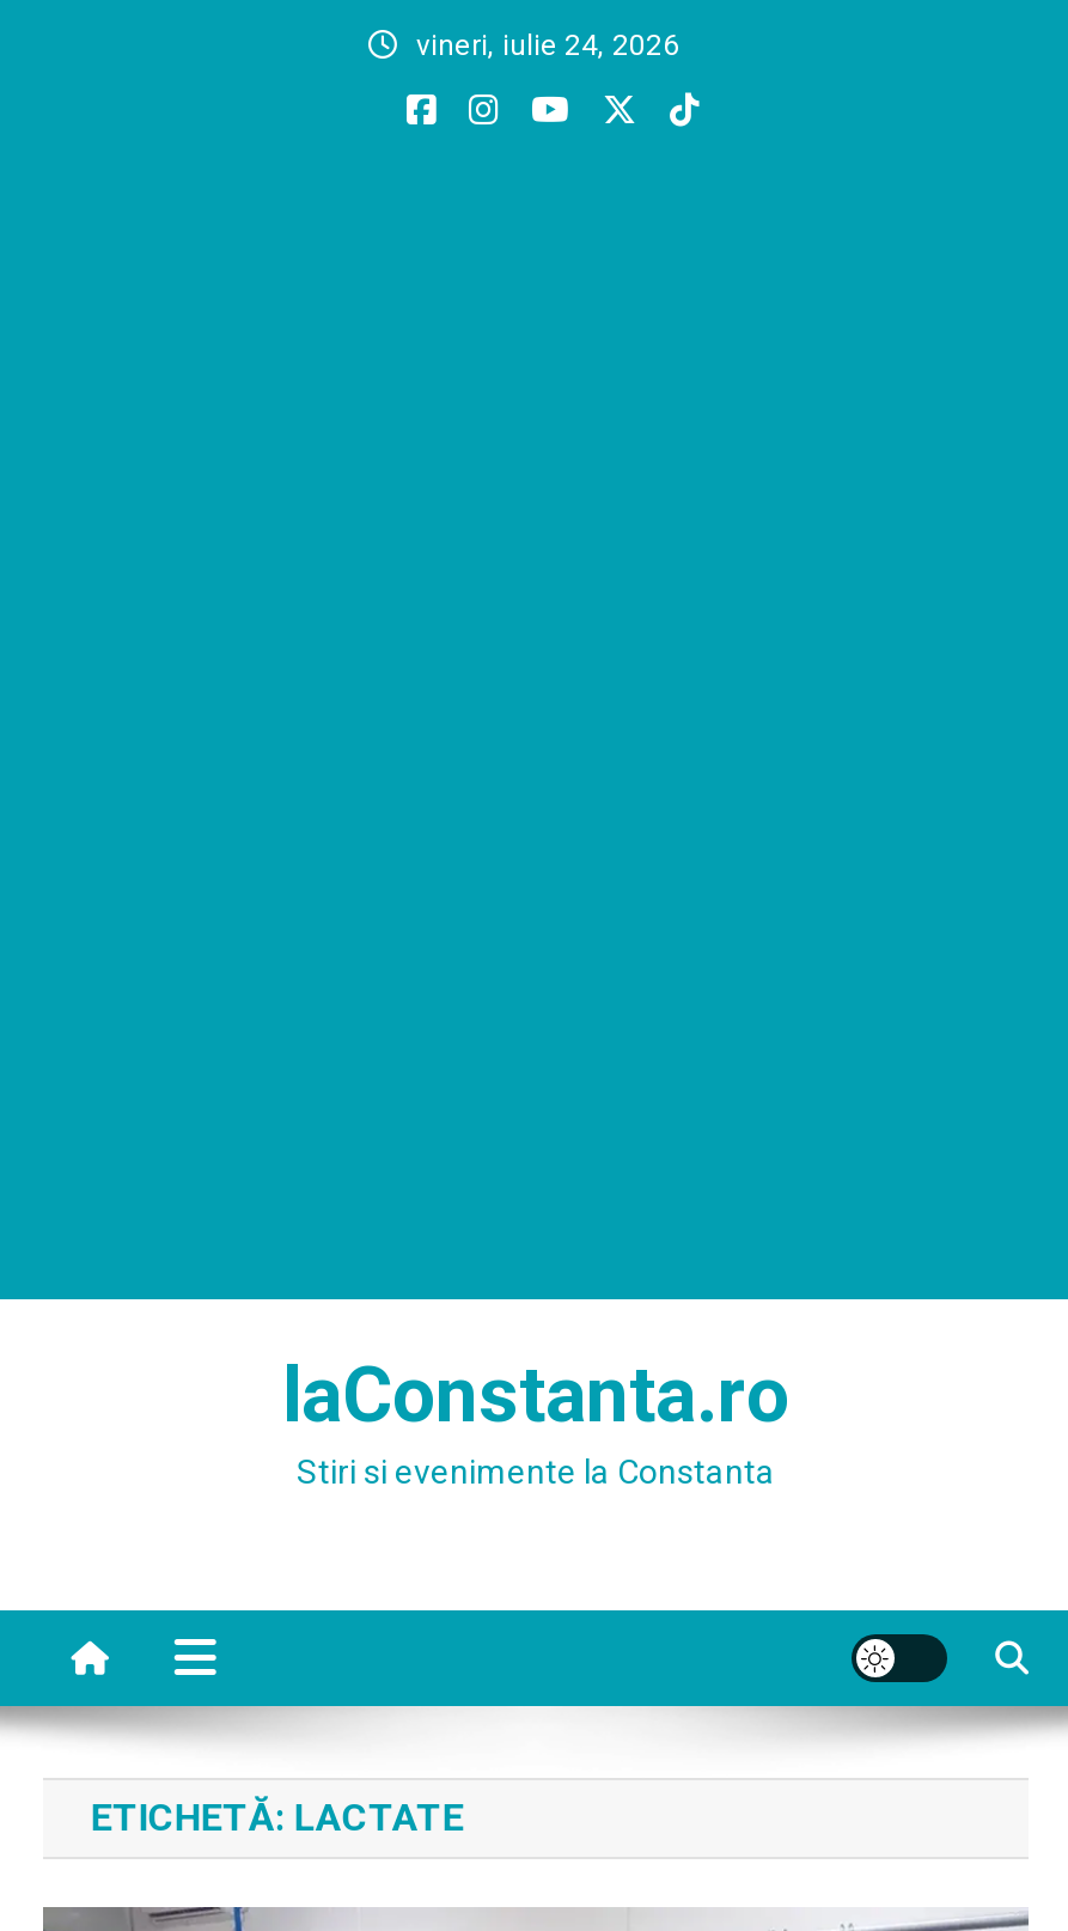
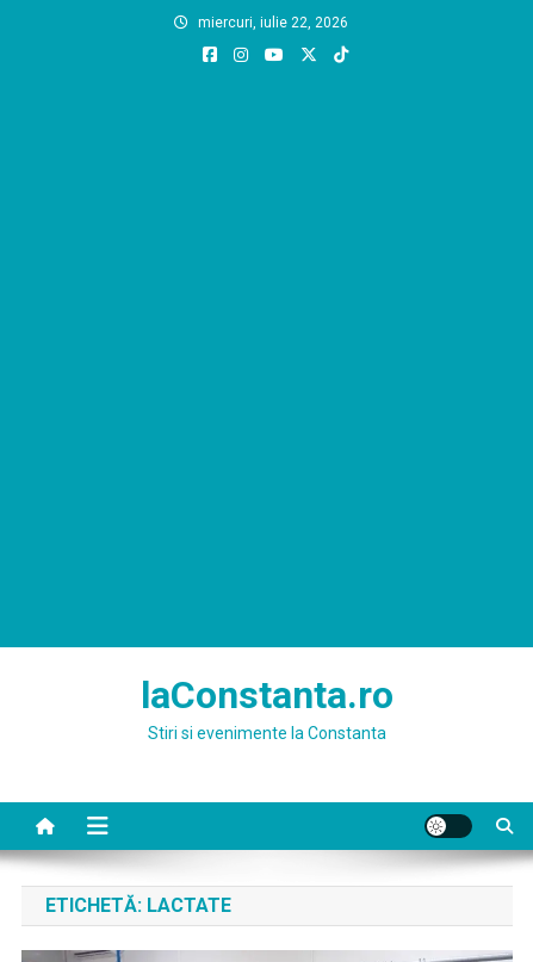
[416,29,679,62] vineri, iulie 24, 2026 -> [198,14,348,31] miercuri, iulie 22, 2026

